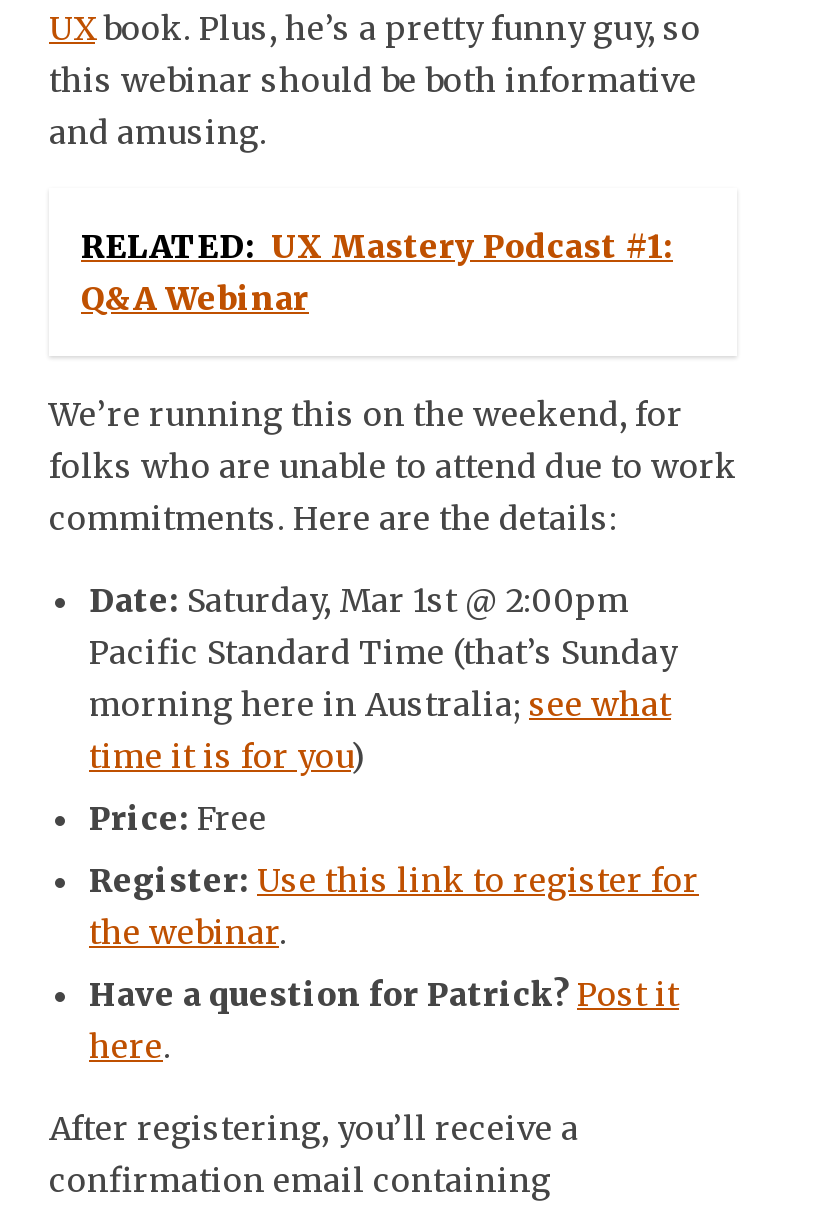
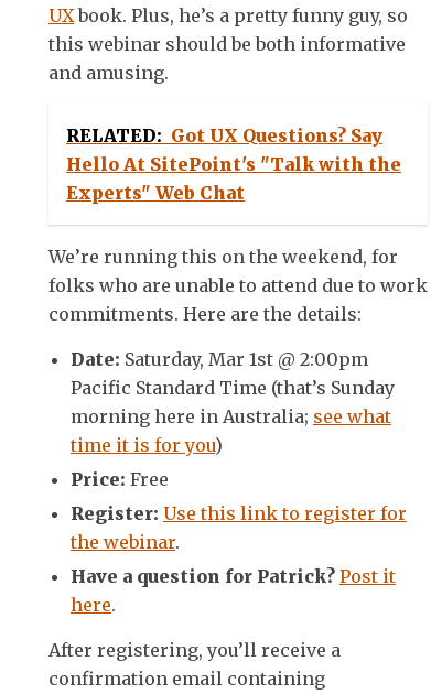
[81,226,673,318] RELATED: UX Mastery Podcast #1: | Q&A Webinar -> [66,124,401,204] RELATED: Got UX Questions? Say | Hello At SitePoint's "Talk with the | Experts" Web Chat

